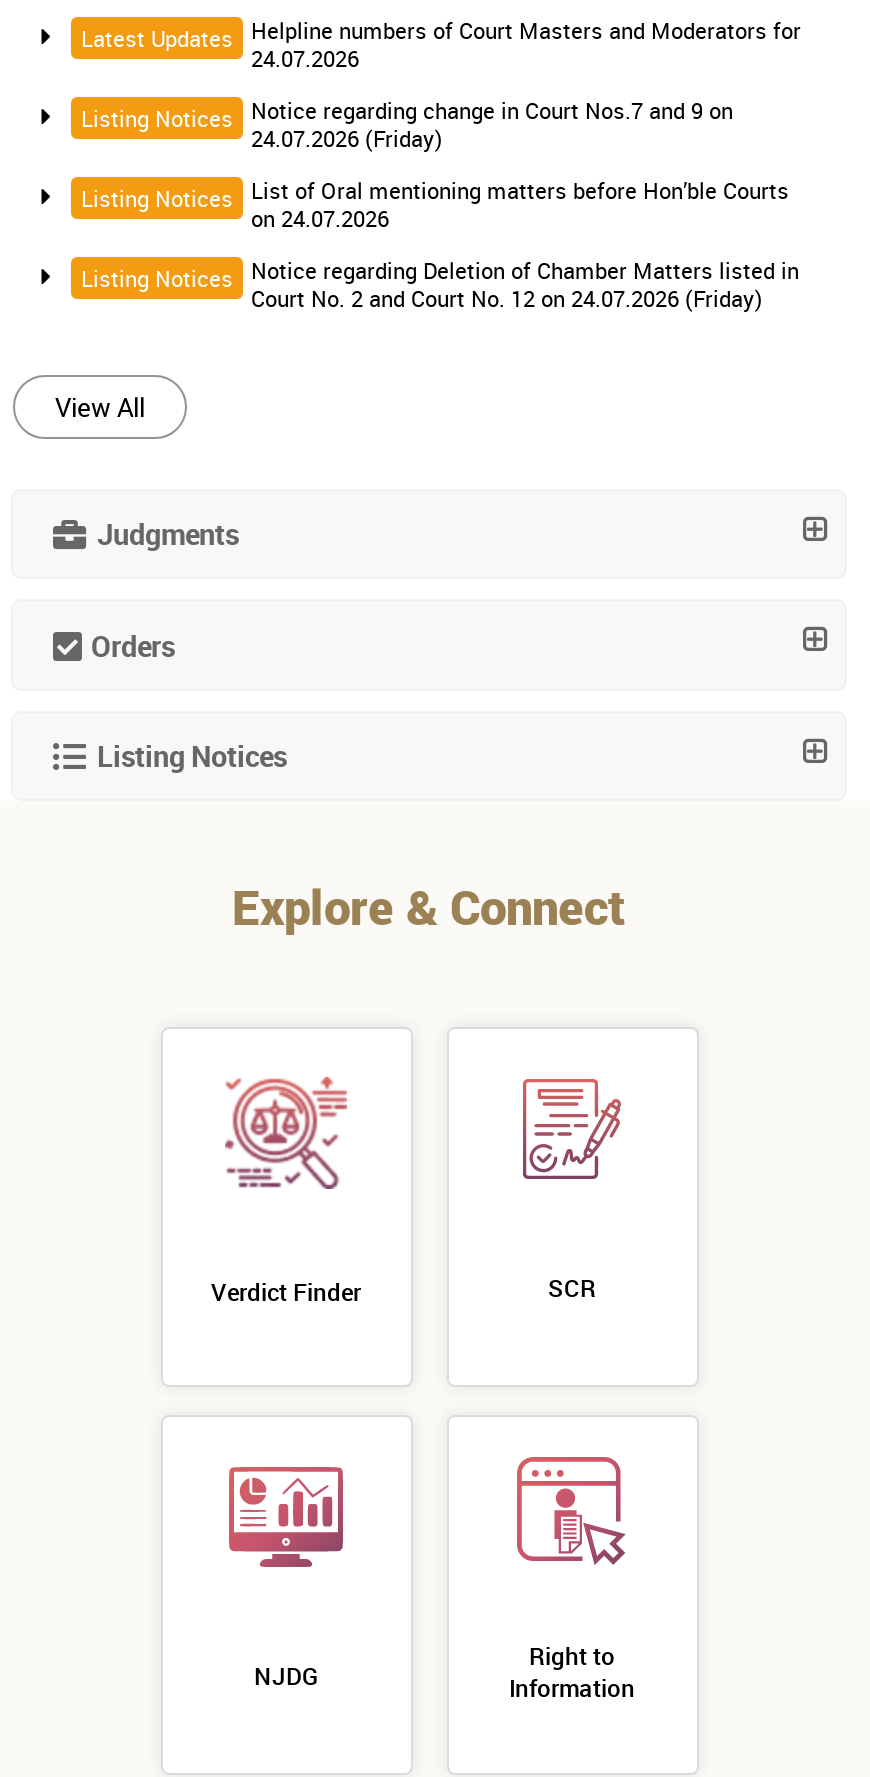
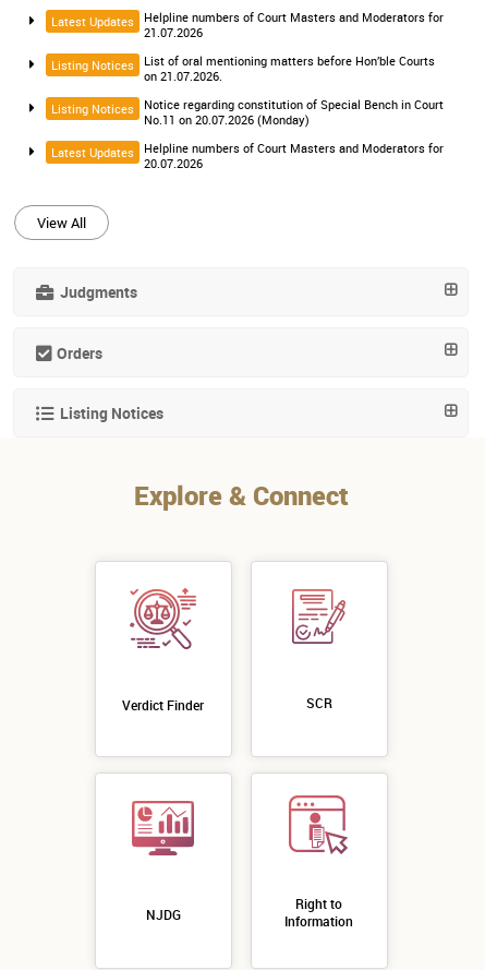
[251,45,359,73] 24.07.2026 -> [144,25,203,41] 21.07.2026
[251,97,733,153] Notice regarding change in Court Nos.7 and 9 on | 24.07.2026 (Friday) -> [144,54,435,84] List of oral mentioning matters before Hon’ble Courts | on 21.07.2026.
[251,177,789,233] List of Oral mentioning matters before Hon’ble Courts | on 24.07.2026 -> [144,97,444,128] Notice regarding constitution of Special Bench in Court | No.11 on 20.07.2026 (Monday)
[81,257,799,313] Listing Notices | Notice regarding Deletion of Chamber Matters listed in | Court No. 2 and Court No. 12 on 24.07.2026 (Friday) -> [51,141,444,172] Latest Updates | Helpline numbers of Court Masters and Moderators for | 20.07.2026

